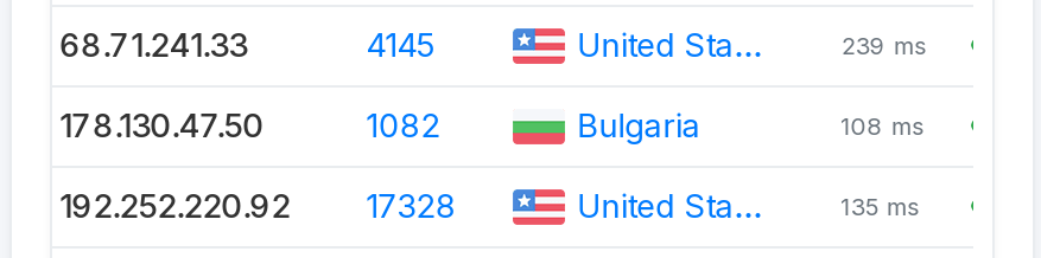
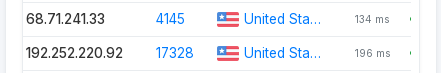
[60,31,926,144] 239 ms | 178.130.47.50 | 1082 | Bulgaria | 108 ms -> [355,13,389,25] 134 ms
[841,191,919,220] 135 ms -> [355,47,390,59] 196 ms

